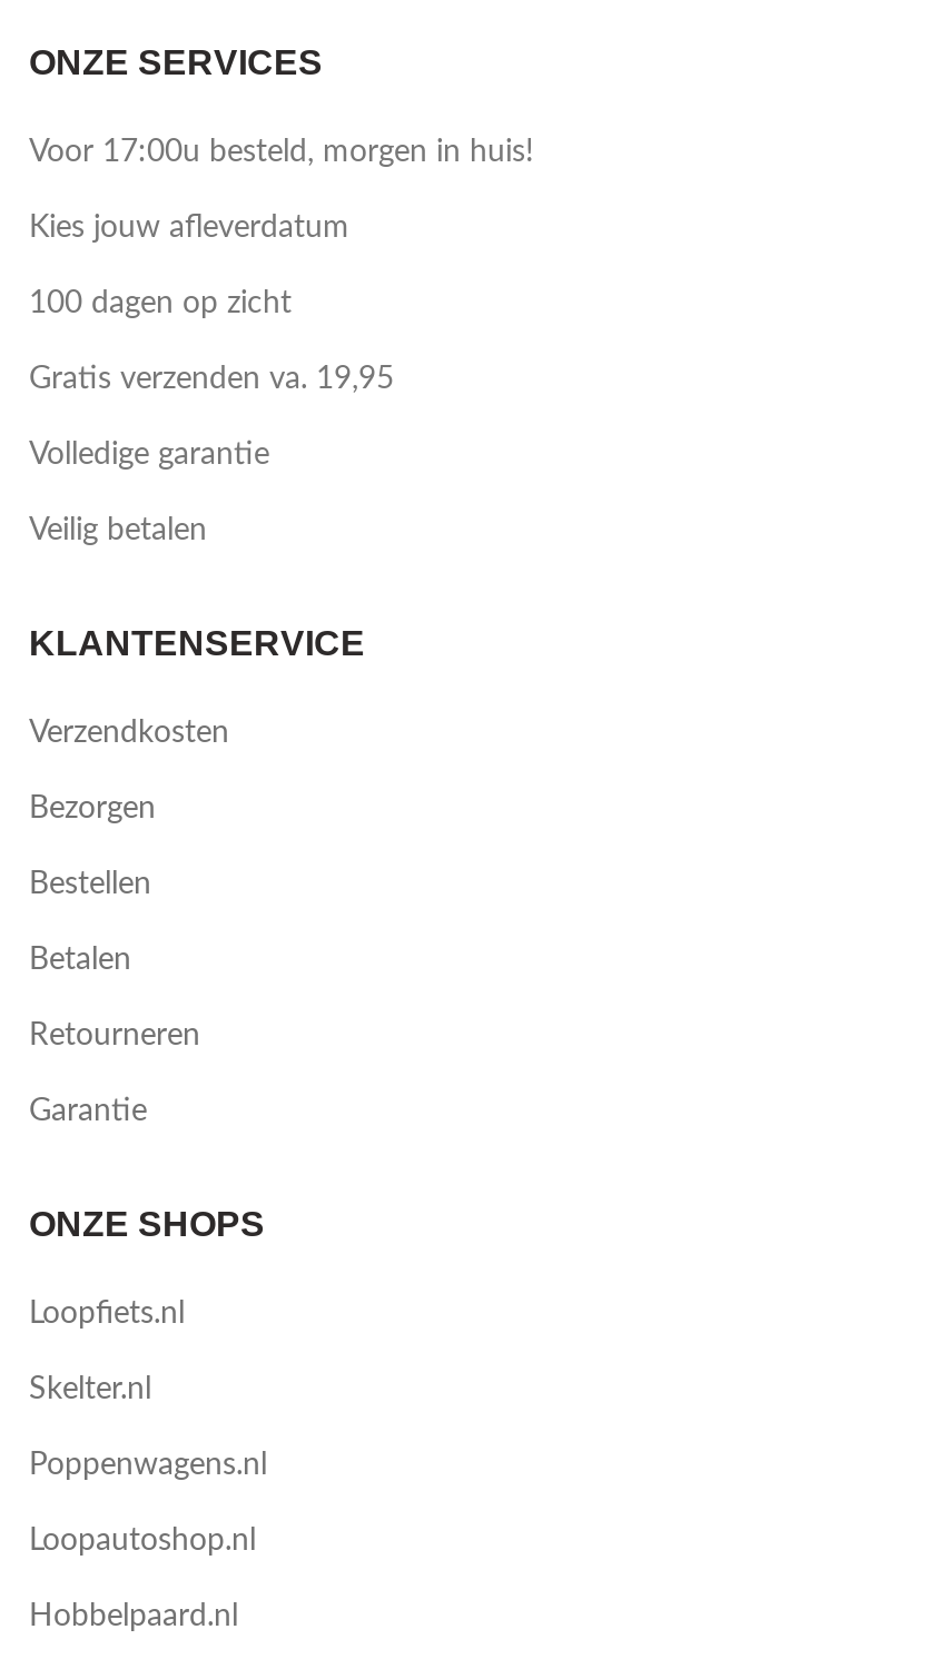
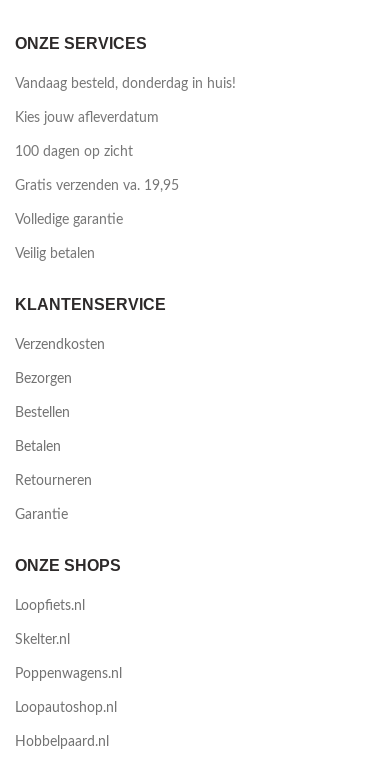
[29,138,534,169] Voor 17:00u besteld, morgen in huis! -> [15,77,236,91] Vandaag besteld, donderdag in huis!

